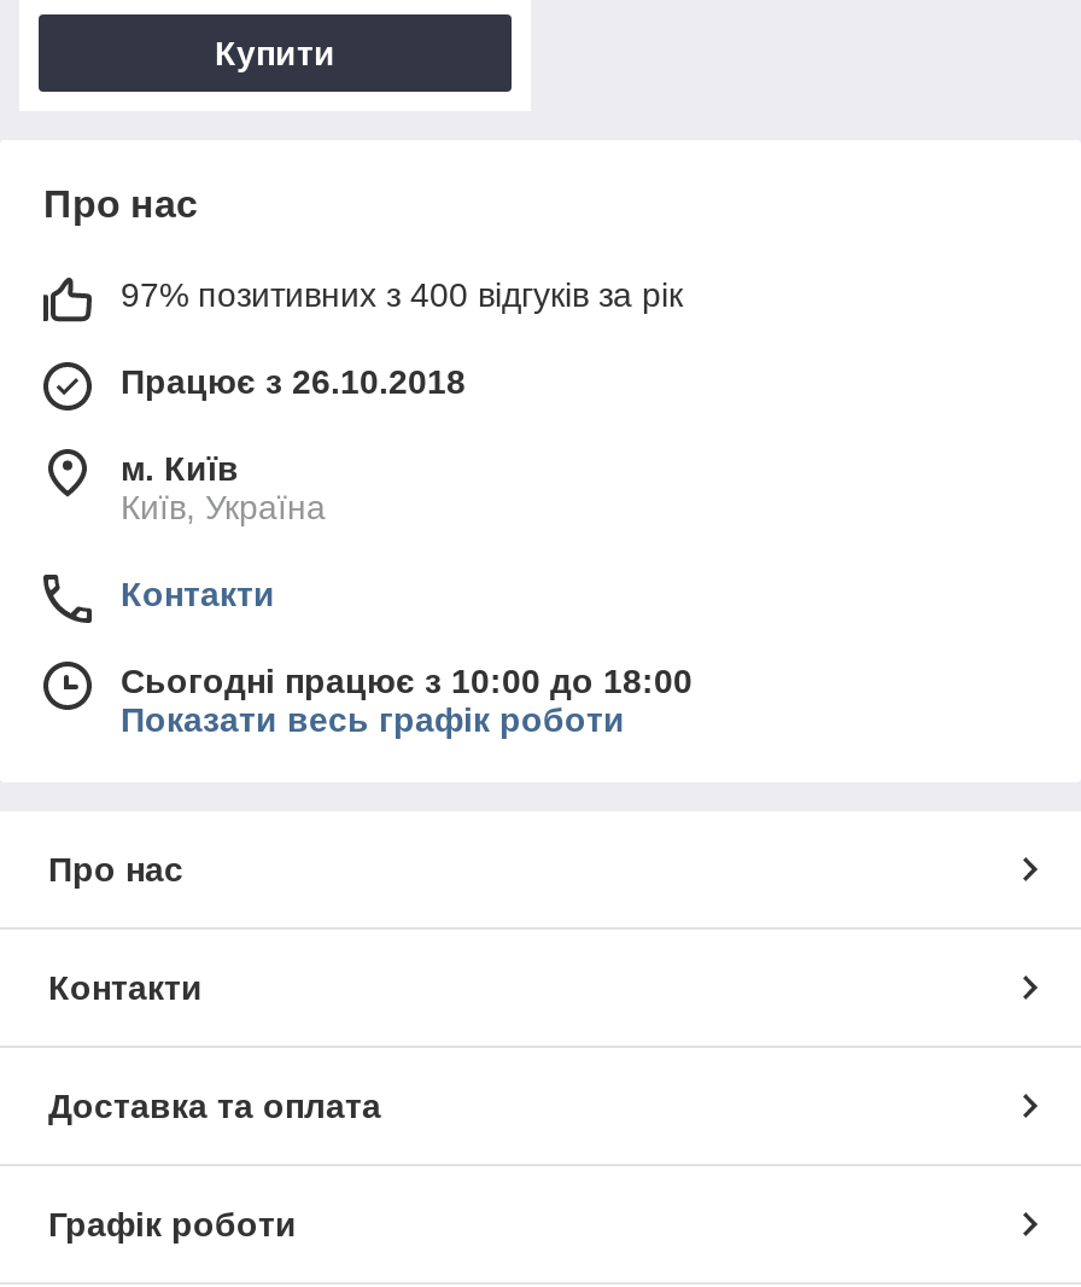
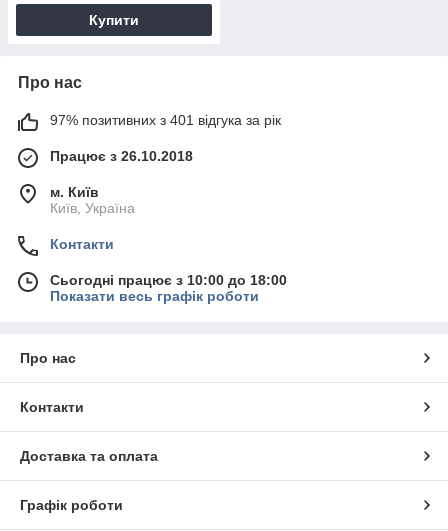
[121,275,683,314] 97% позитивних з 400 відгуків за рік -> [50,112,281,128] 97% позитивних з 401 відгука за рік

